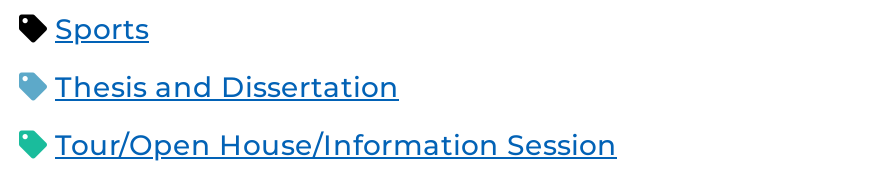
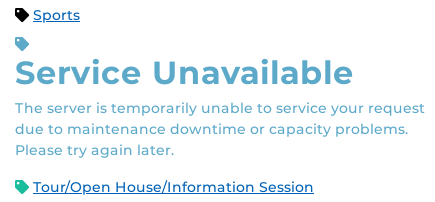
[55,69,399,105] Thesis and Dissertation -> [15,53,425,159] Service Unavailable | The server is temporarily unable to service your request | due to maintenance downtime or capacity problems. | Please try again later.

